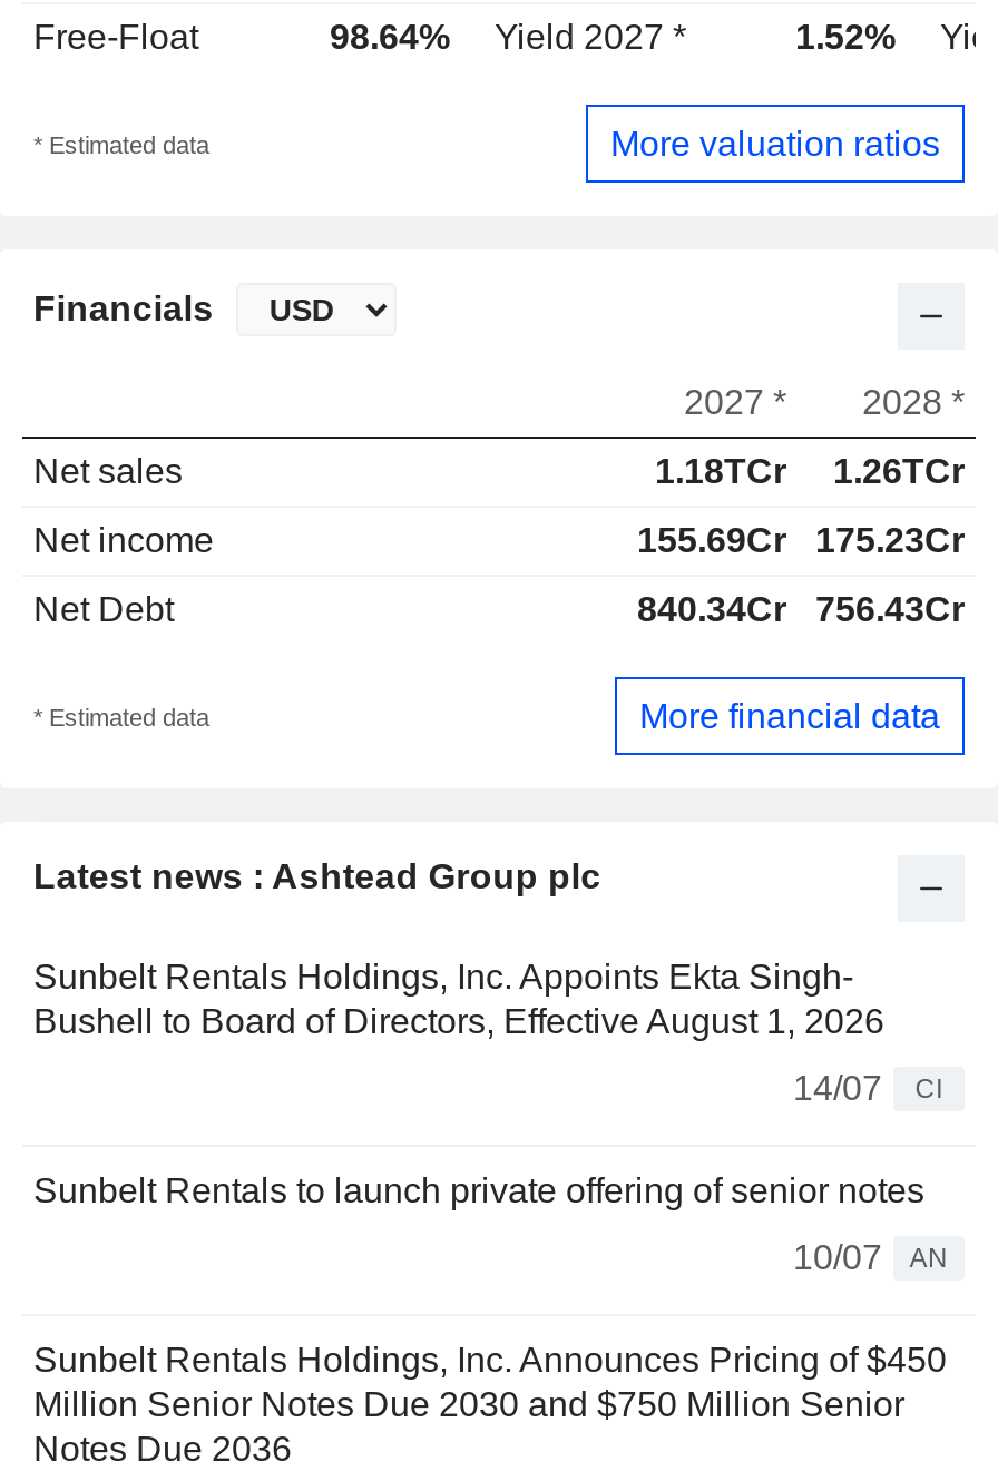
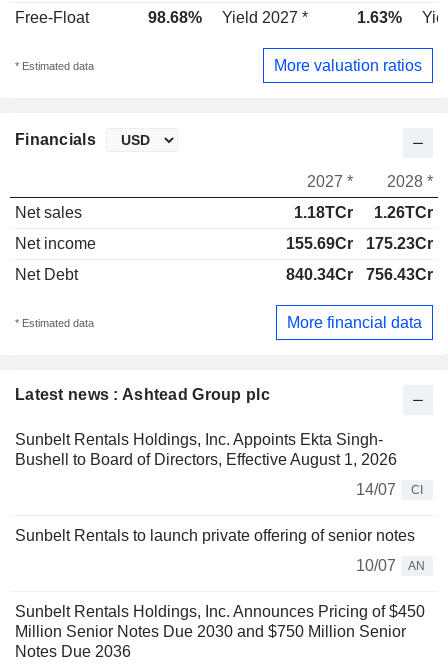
[330,18,686,56] 98.64% Yield 2027 * -> [148,9,308,26] 98.68% Yield 2027 *
[795,18,896,56] 1.52% -> [357,9,402,26] 1.63%

